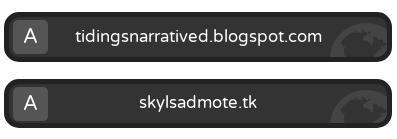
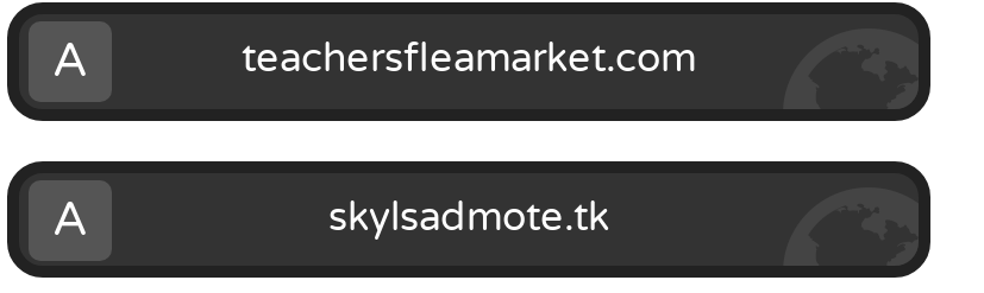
[74,26,321,46] tidingsnarratived.blogspot.com -> [242,37,696,84] teachersfleamarket.com

